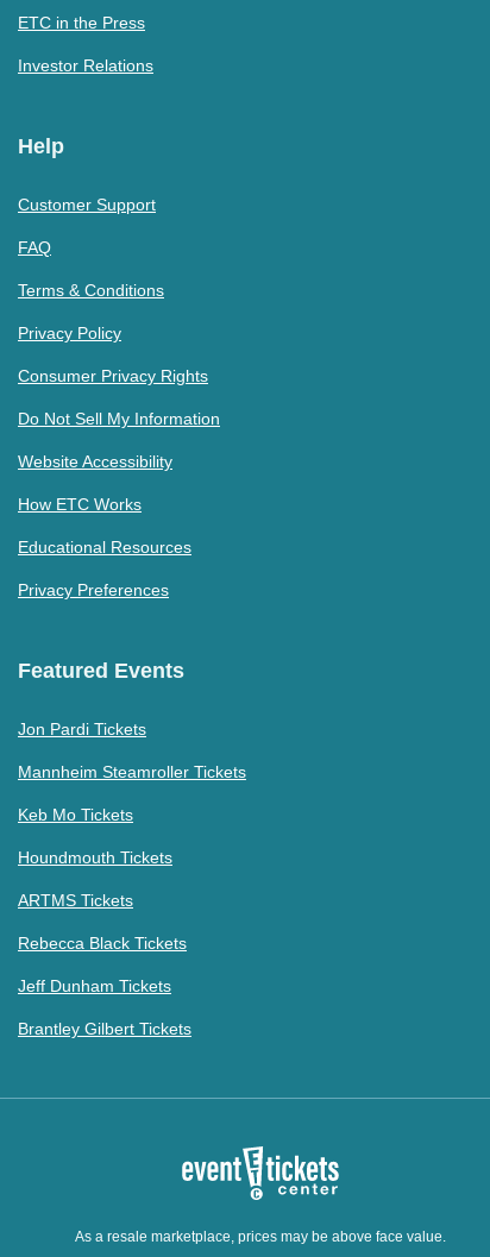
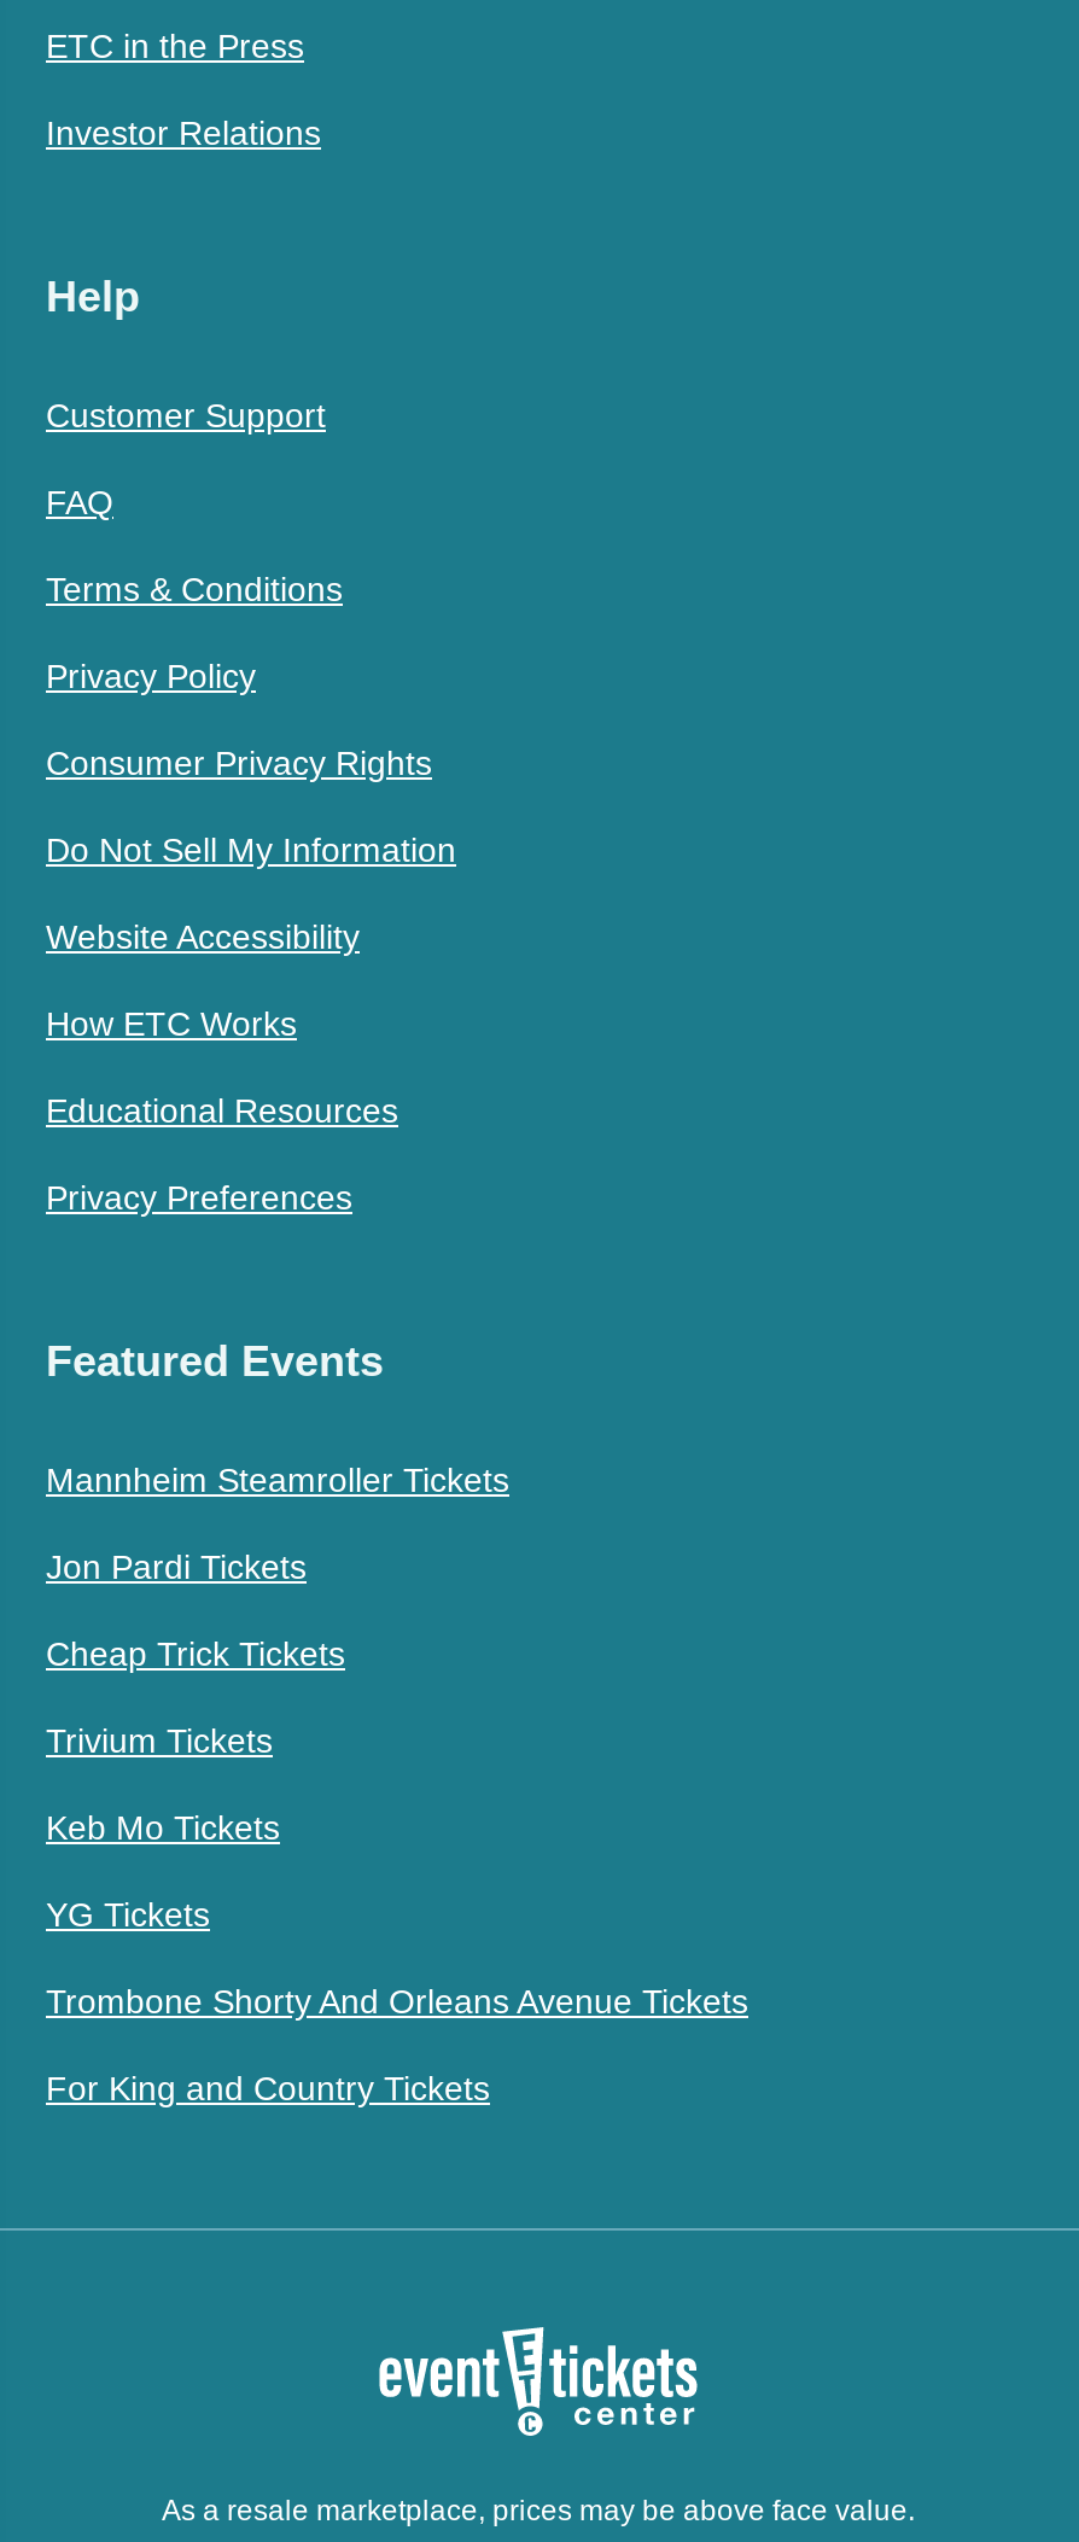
moved [18,720,146,739] -> [46,1548,307,1587]: Jon Pardi Tickets
none -> [46,1635,345,1761] Cheap Trick Tickets | Trivium Tickets
moved [18,763,246,782] -> [46,1461,509,1500]: Mannheim Steamroller Tickets
moved [18,805,133,824] -> [46,1809,280,1847]: Keb Mo Tickets
[18,848,191,1039] Houndmouth Tickets | ARTMS Tickets | Rebecca Black Tickets | Jeff Dunham Tickets | Brantley Gilbert Tickets -> [46,1896,748,2108] YG Tickets | Trombone Shorty And Orleans Avenue Tickets | For King and Country Tickets

